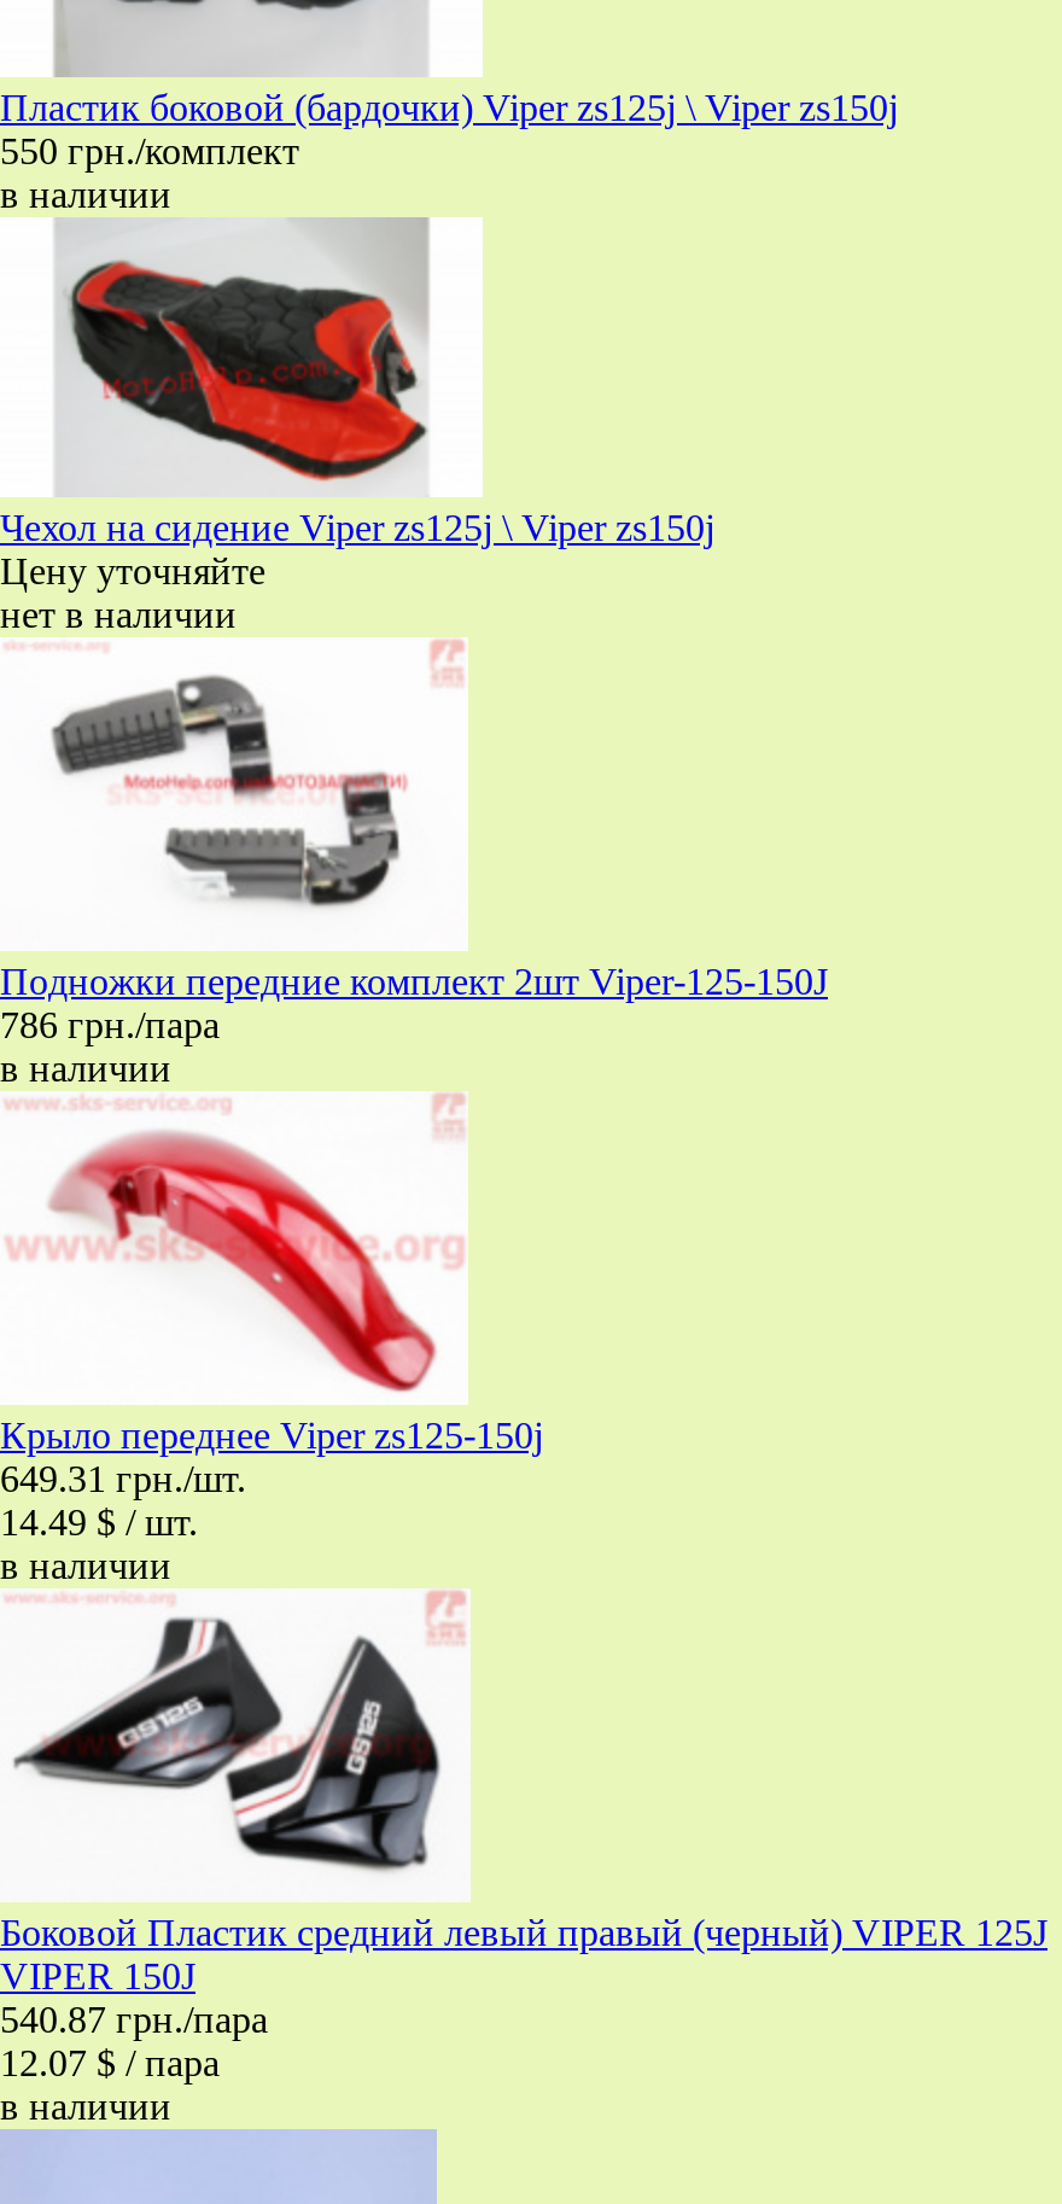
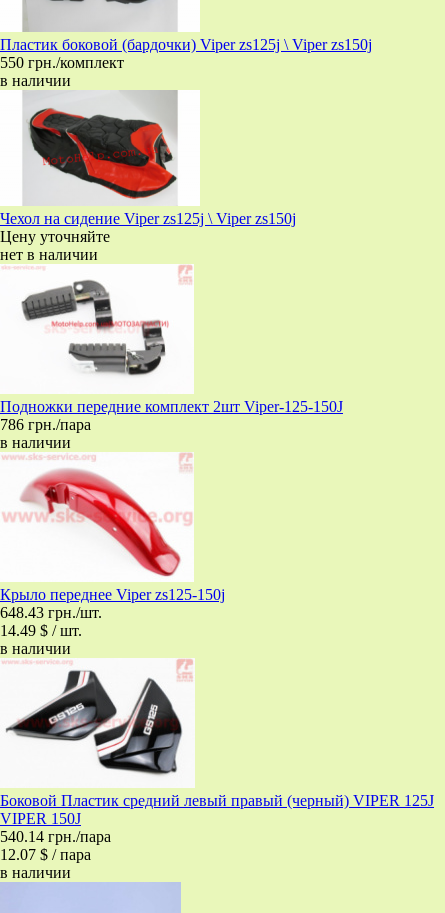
[0,1459,246,1500] 649.31 грн./шт. -> [0,604,102,621] 648.43 грн./шт.
[0,2000,268,2041] 540.87 грн./пара -> [0,828,111,845] 540.14 грн./пара

